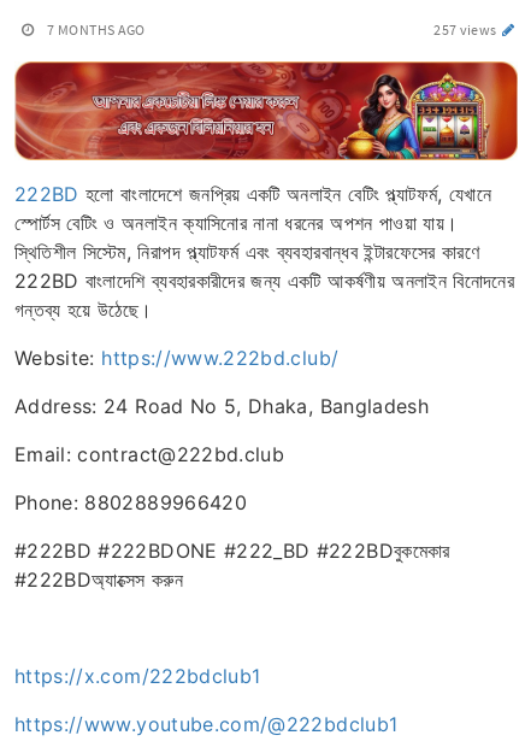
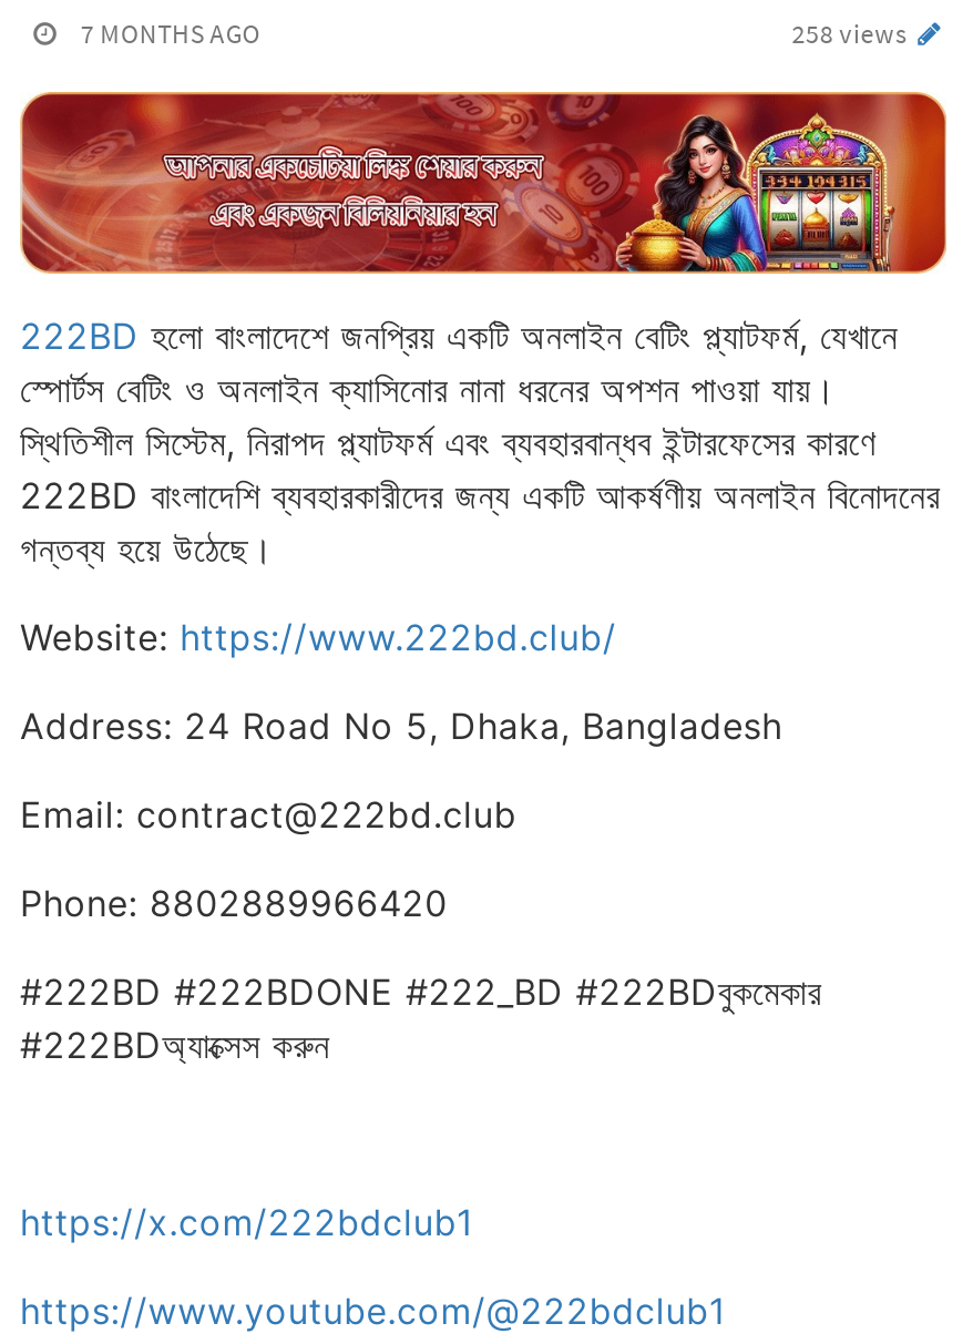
[434,20,499,39] 257 views -> [792,17,912,50] 258 views

